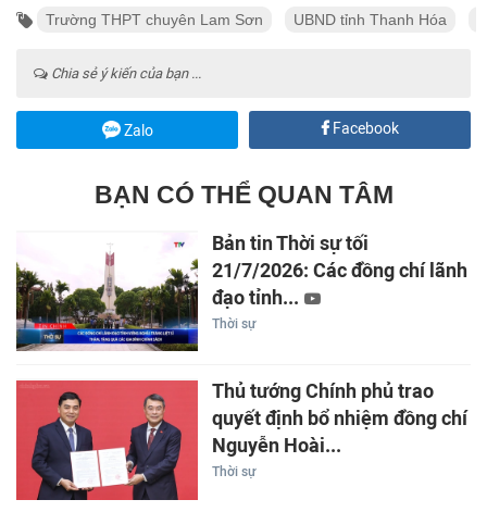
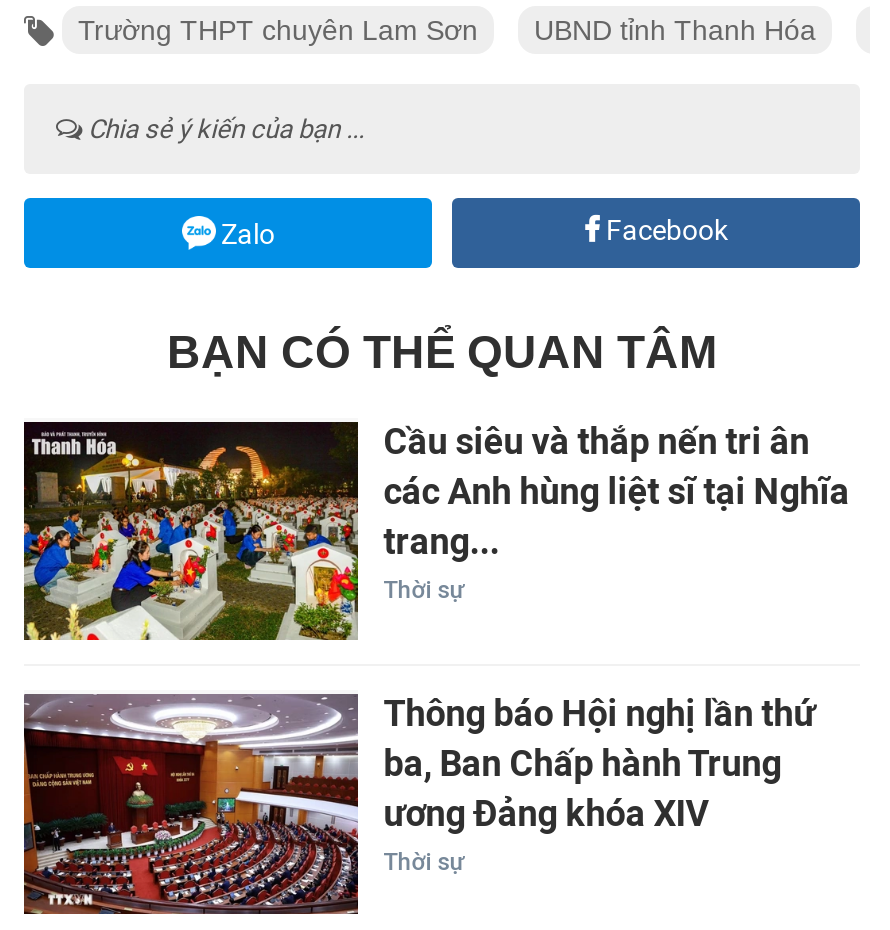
[15,232,467,351] [image] | Bản tin Thời sự tối | 21/7/2026: Các đồng chí lãnh | đạo tỉnh... -> [22,420,849,642] [image] | Cầu siêu và thắp nến tri ân | các Anh hùng liệt sĩ tại Nghĩa | trang...
[15,379,467,501] [image] | Thủ tướng Chính phủ trao | quyết định bổ nhiệm đồng chí | Nguyễn Hoài... -> [22,692,815,916] [image] | Thông báo Hội nghị lần thứ | ba, Ban Chấp hành Trung | ương Đảng khóa XIV

